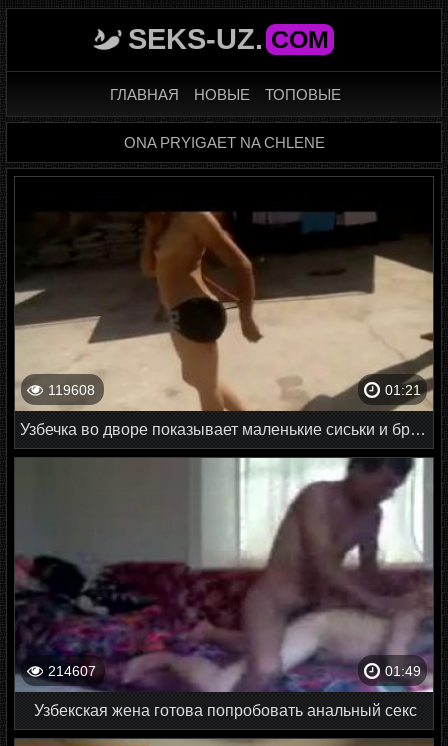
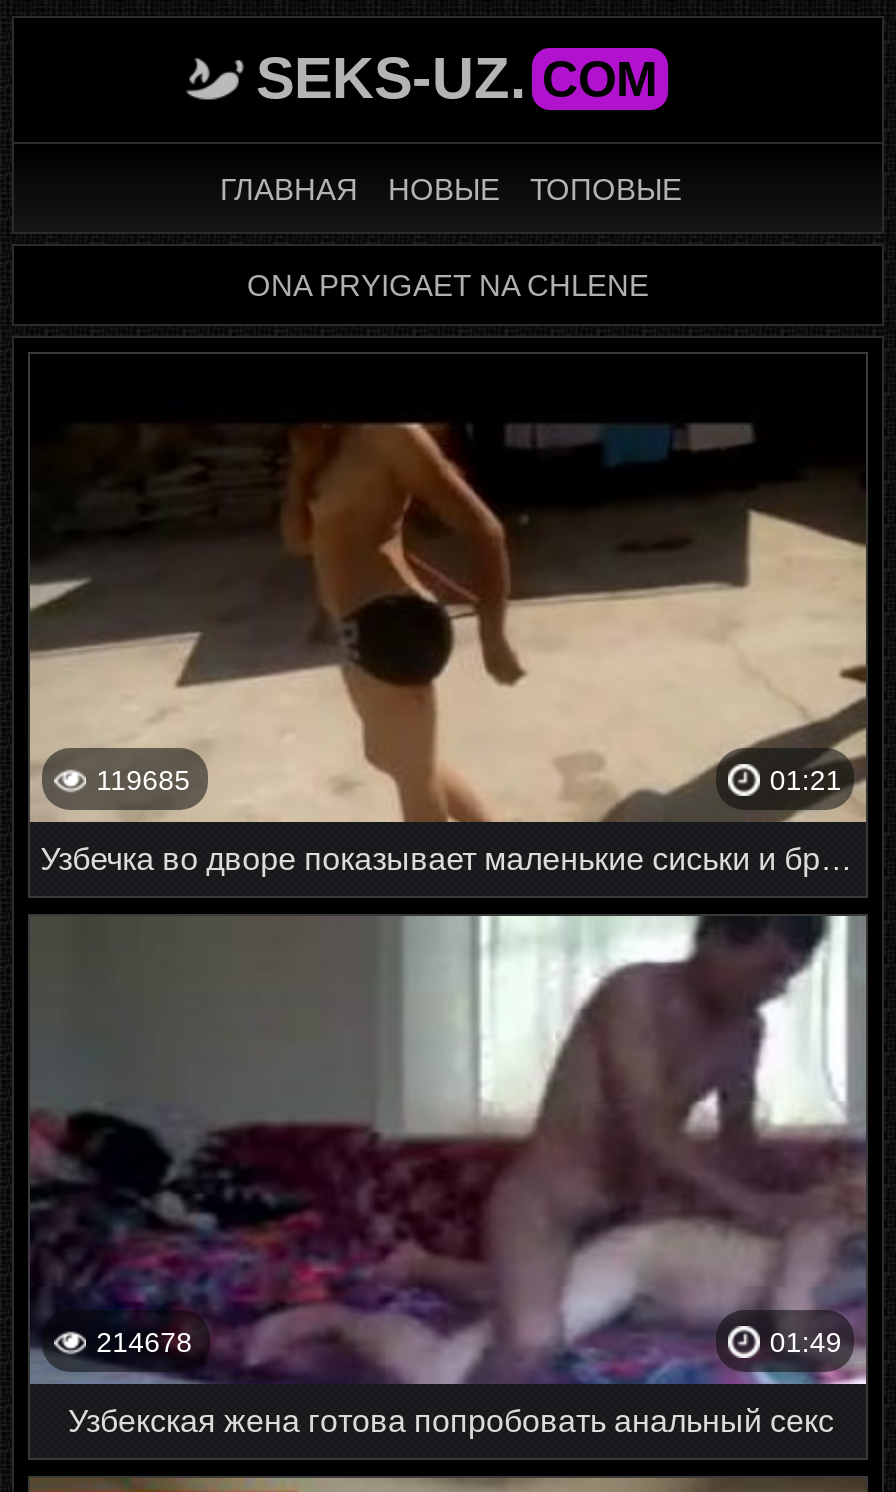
[48,382,95,398] 119608 -> [96,764,190,796] 119685
[48,663,96,679] 214607 -> [96,1326,192,1358] 214678

